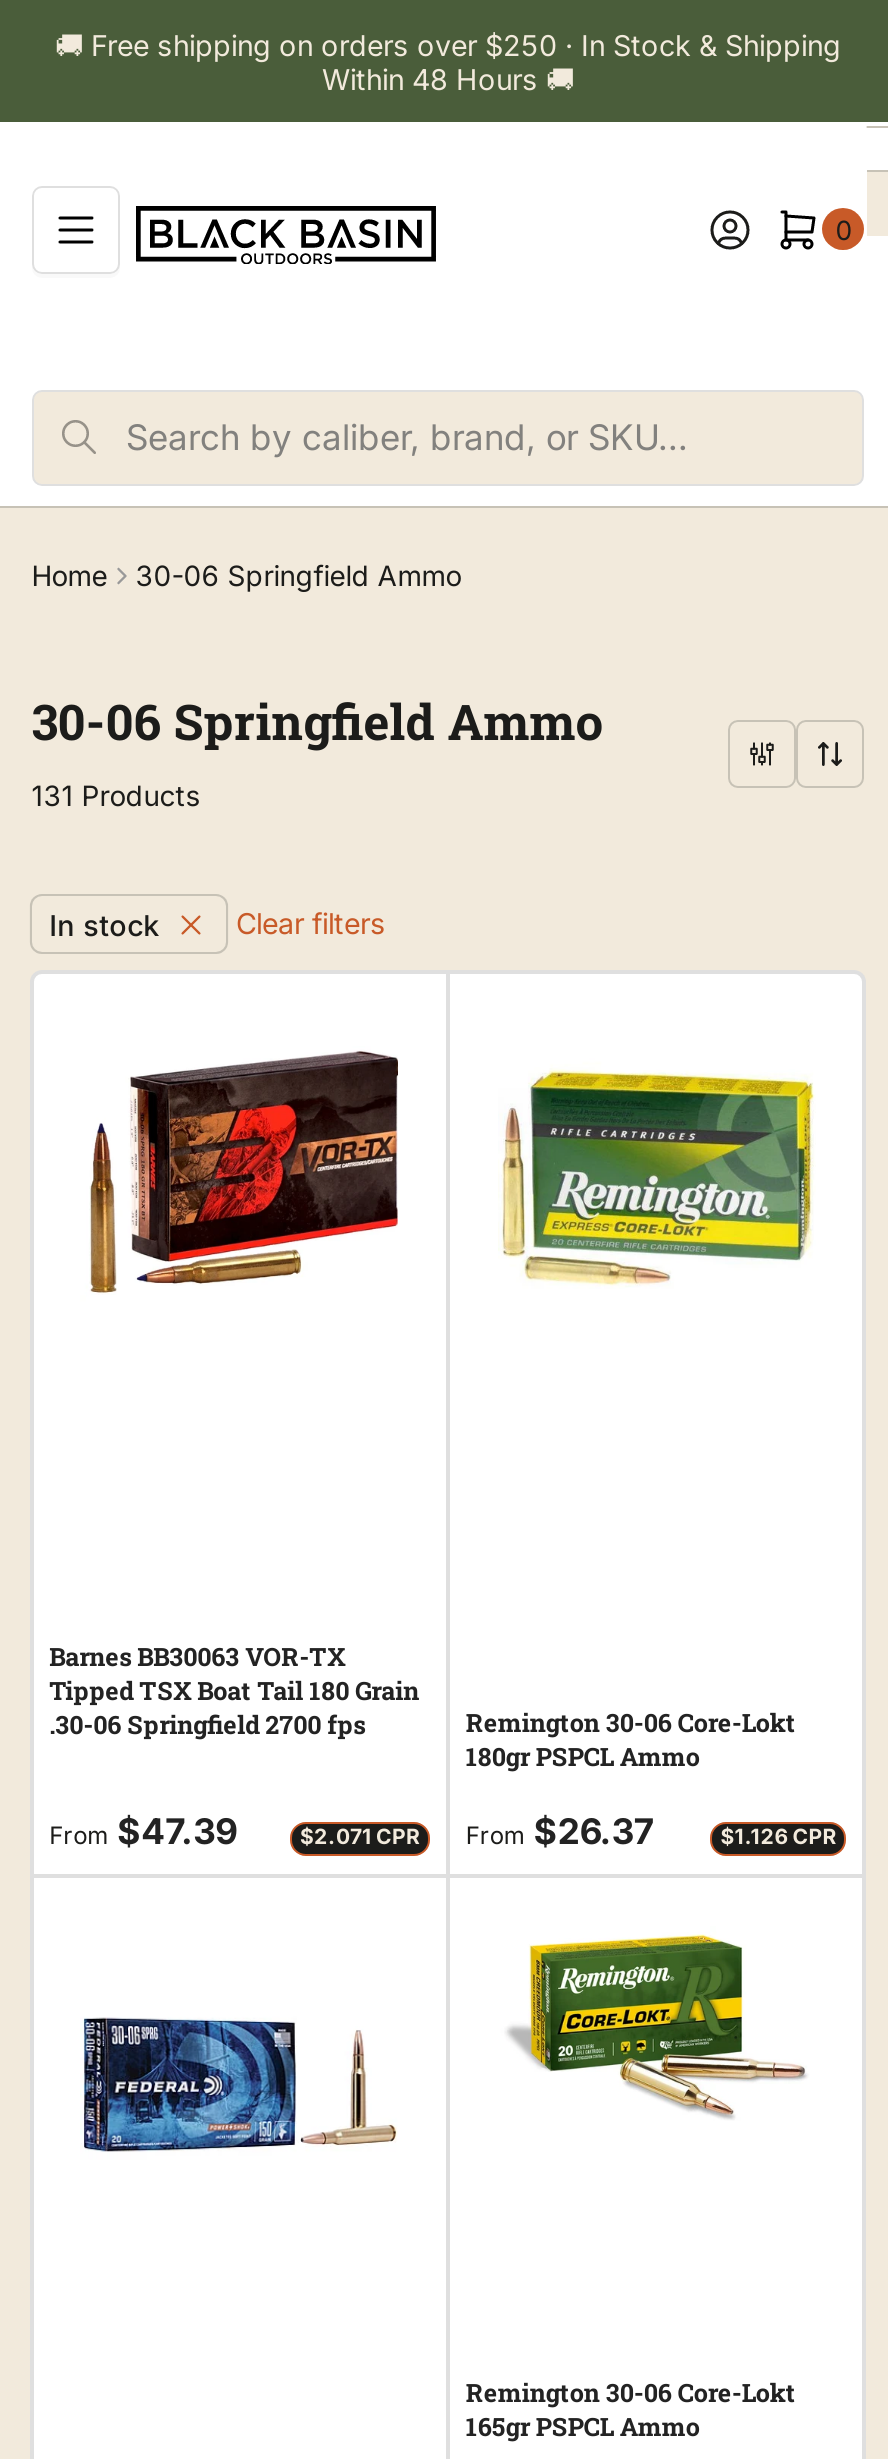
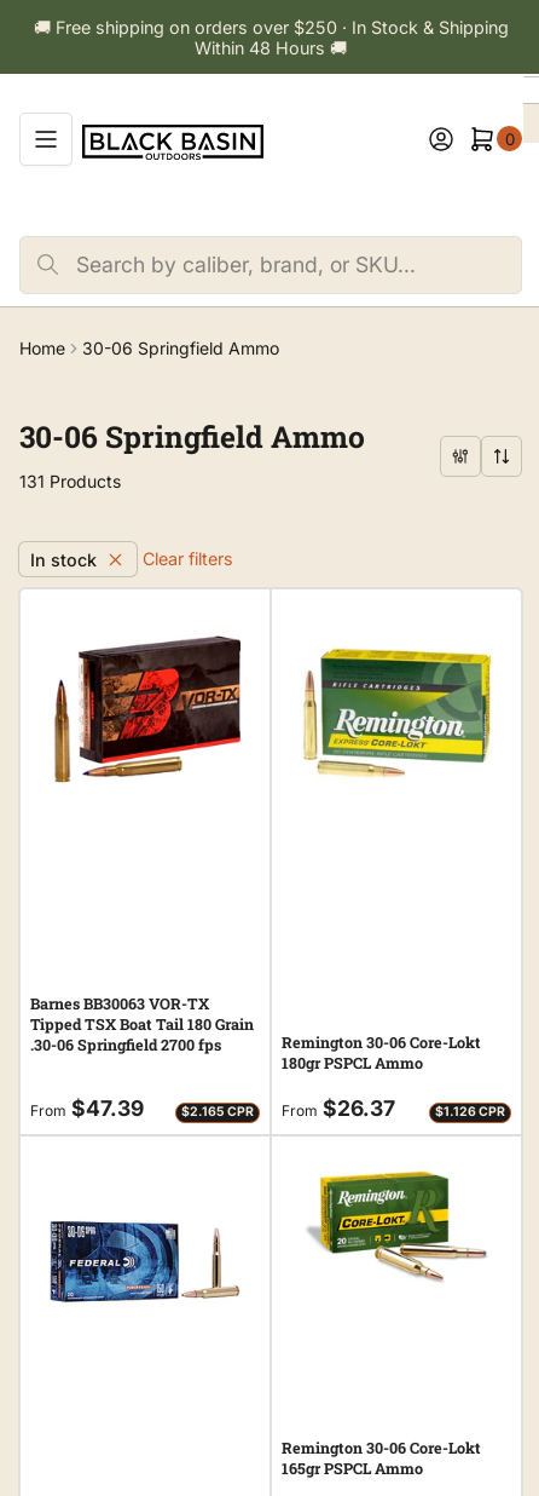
[300,1825,420,1851] $2.071 CPR -> [181,1104,254,1120] $2.165 CPR

